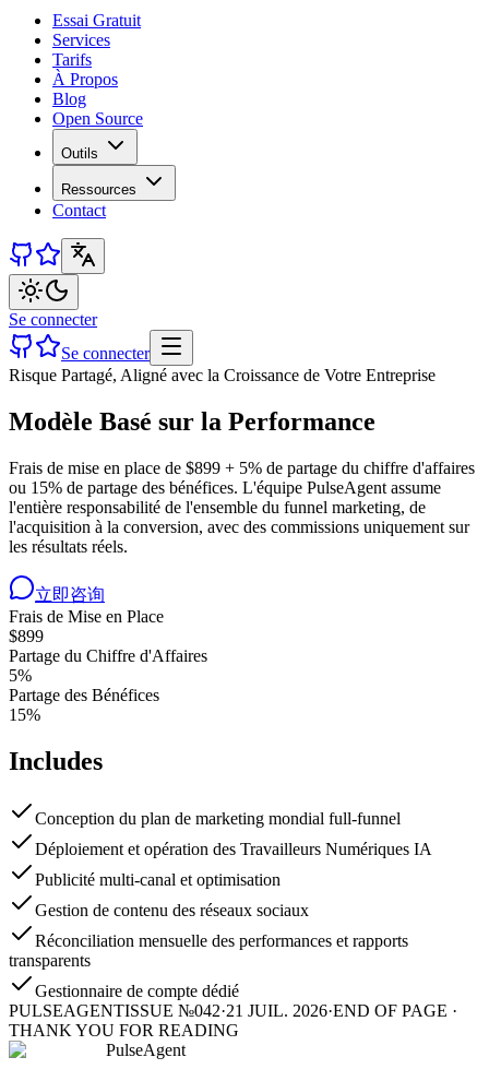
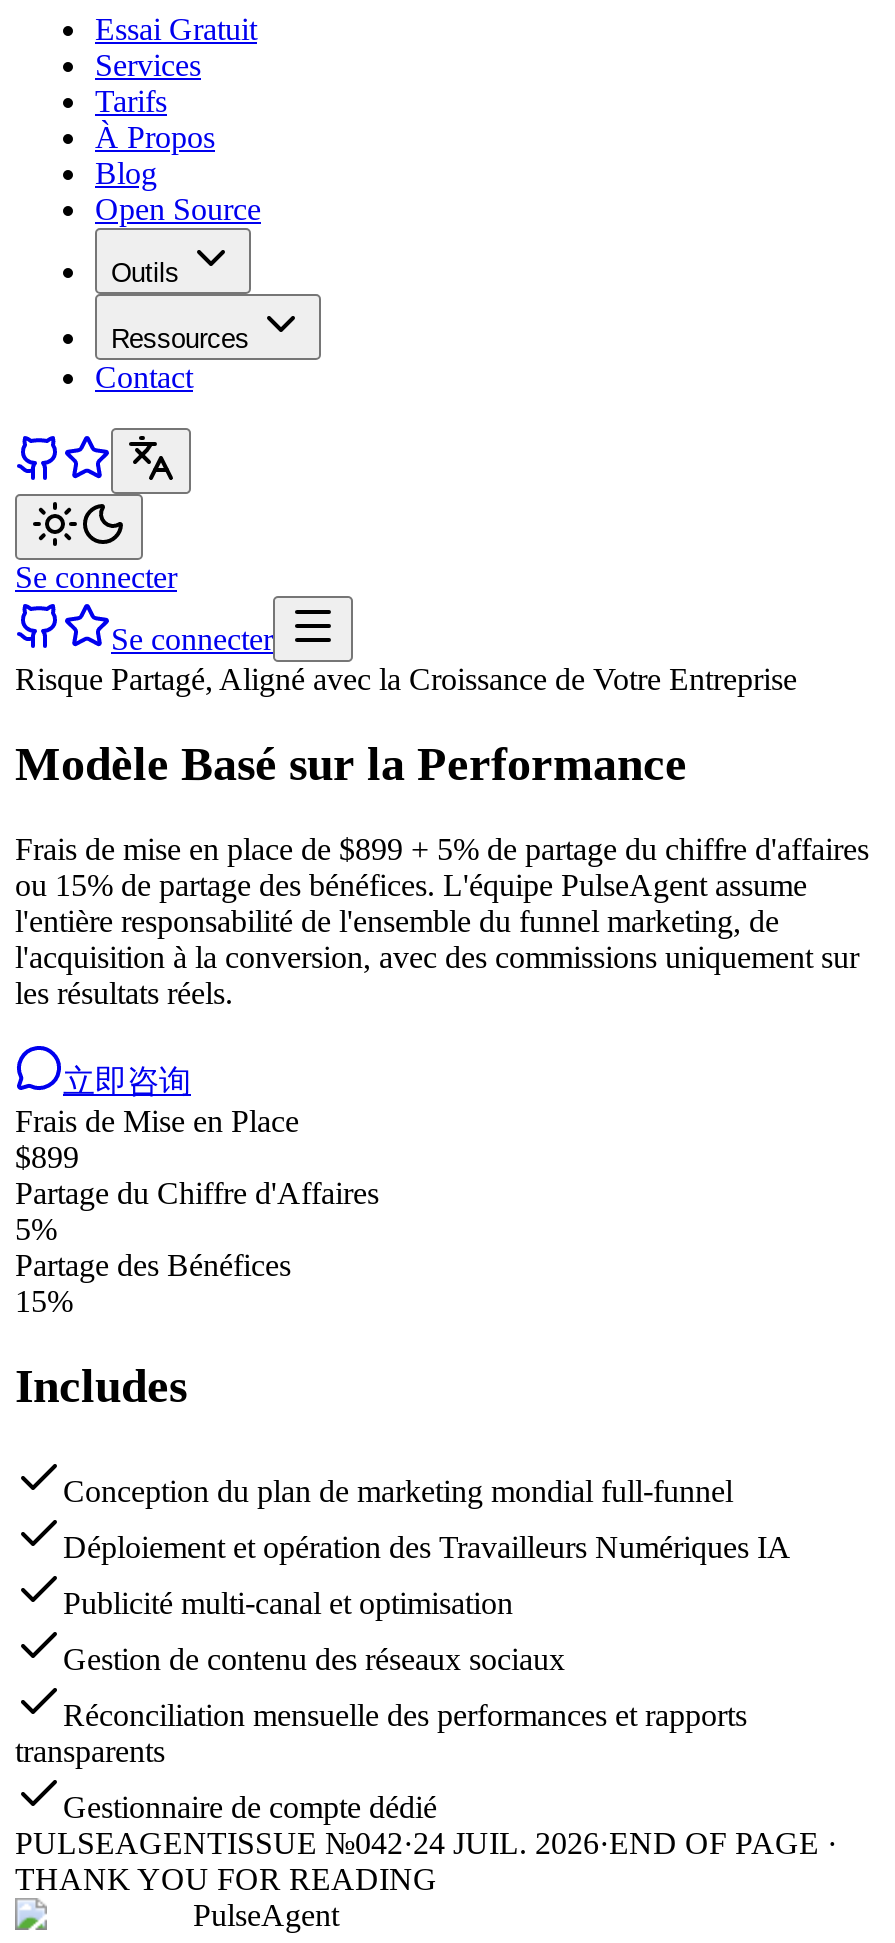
[9,1001,457,1019] PULSEAGENTISSUE №042·21 JUIL. 2026·END OF PAGE · -> [15,1825,837,1859] PULSEAGENTISSUE №042·24 JUIL. 2026·END OF PAGE ·

